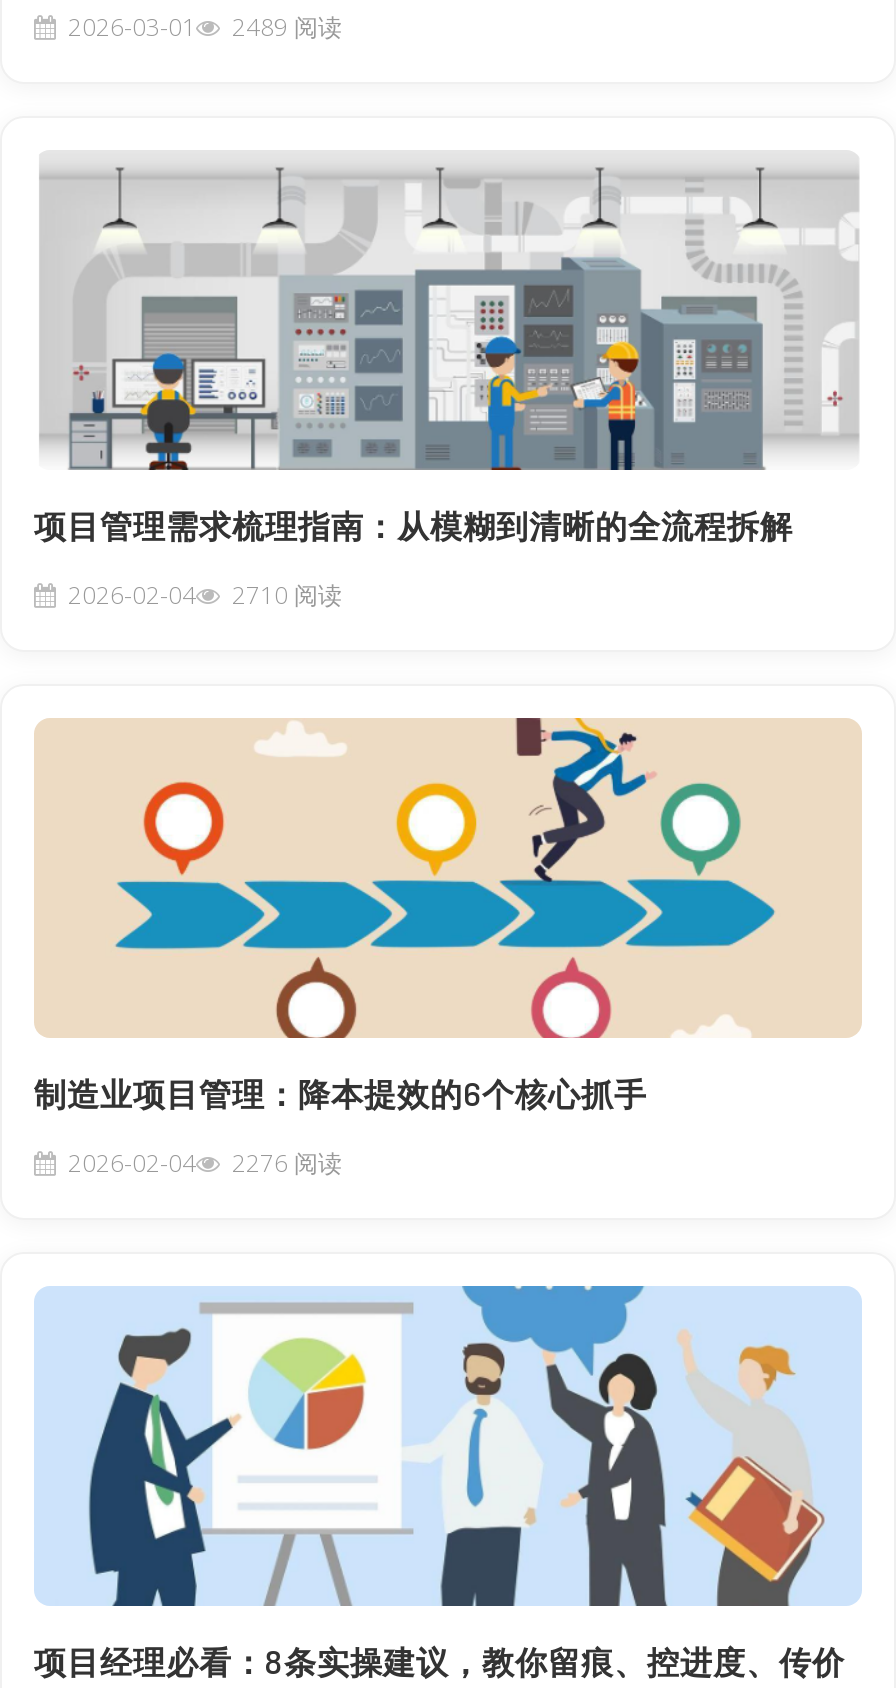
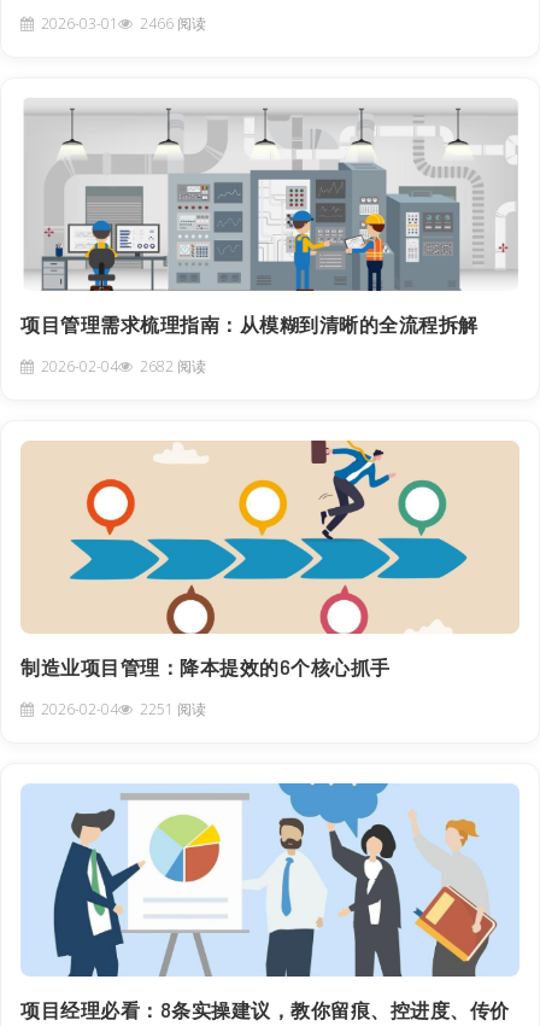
[68,10,342,44] 2026-03-01 2489 阅读 -> [41,13,206,34] 2026-03-01 2466 阅读
[68,578,342,612] 2026-02-04 2710 阅读 -> [41,356,206,377] 2026-02-04 2682 阅读
[68,1146,342,1180] 2026-02-04 2276 阅读 -> [41,699,206,719] 2026-02-04 2251 阅读

